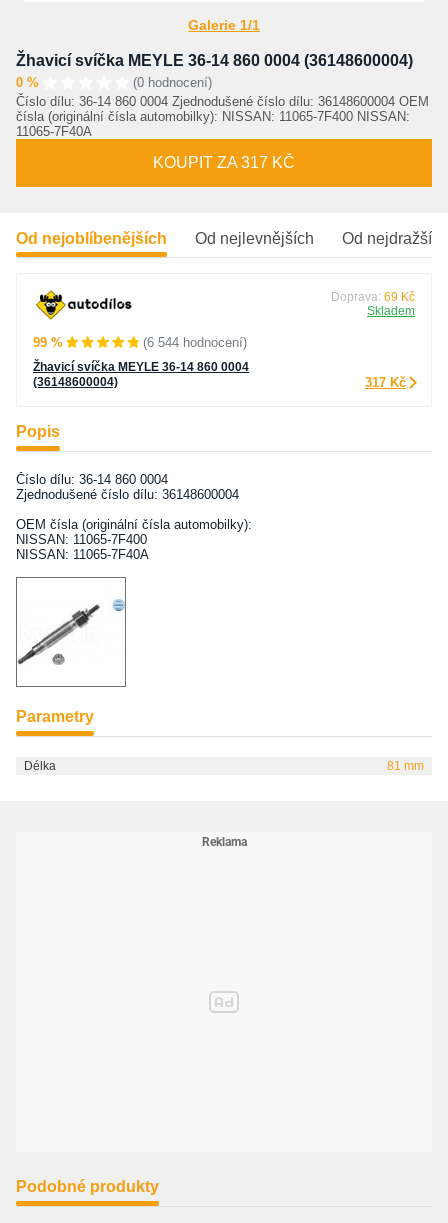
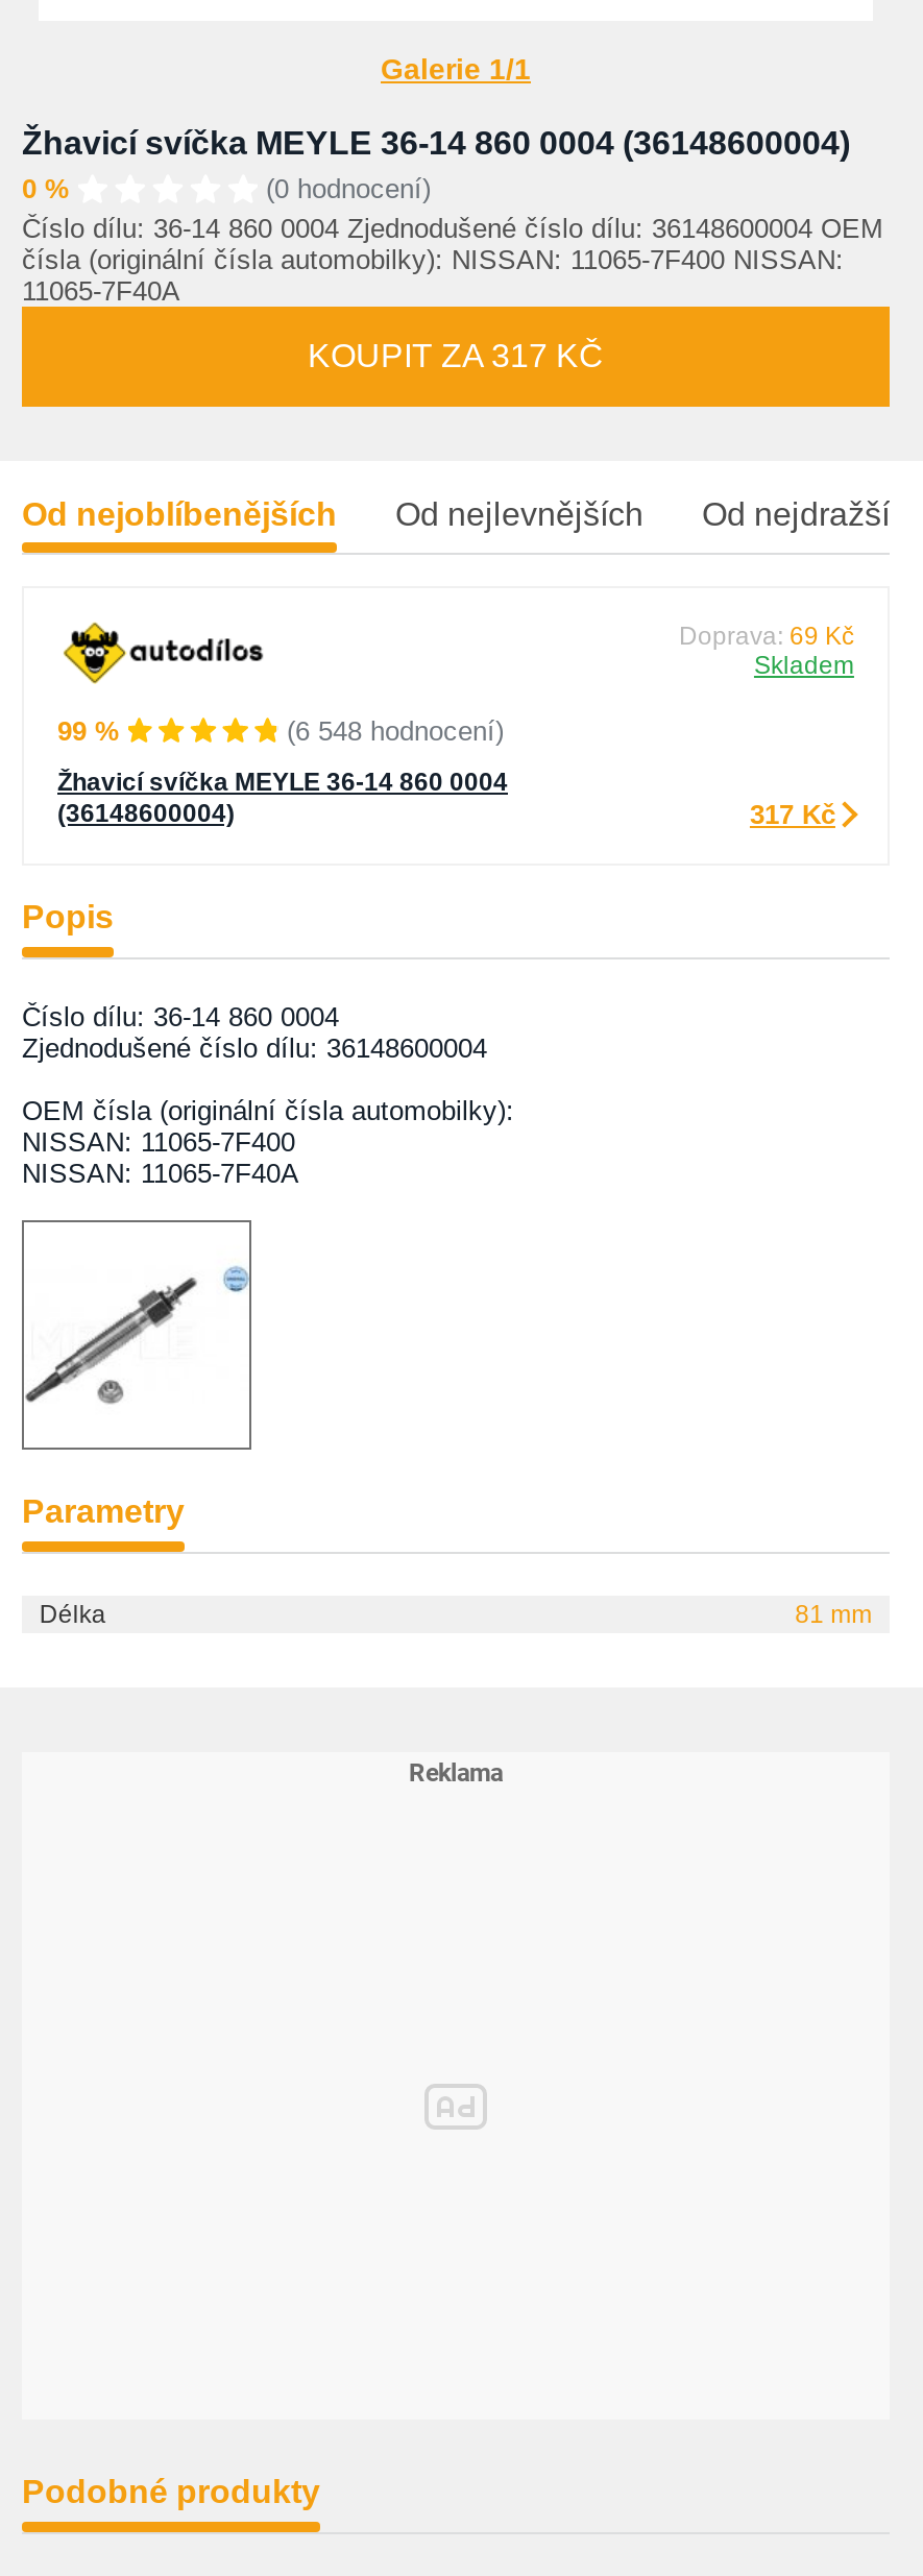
[143,335,247,350] (6 544 hodnocení) -> [287,716,504,747] (6 548 hodnocení)

